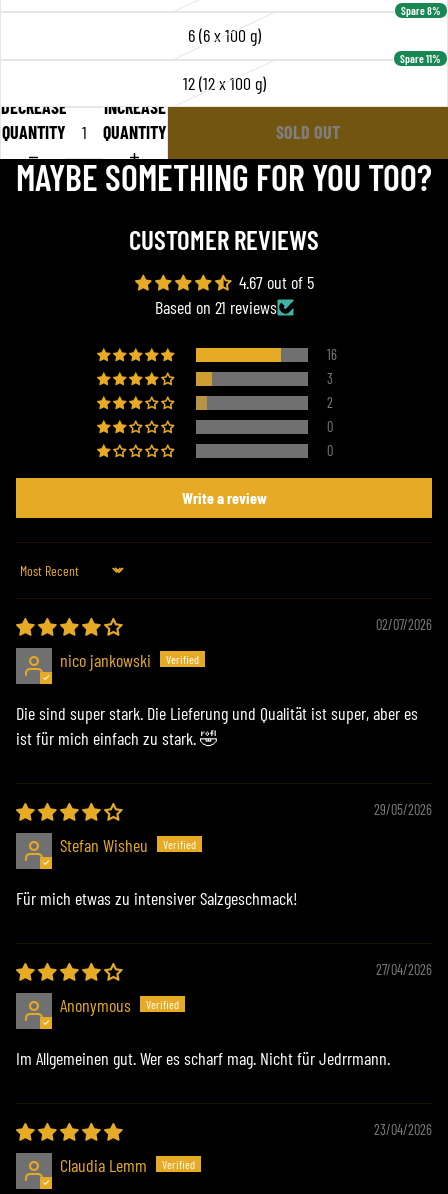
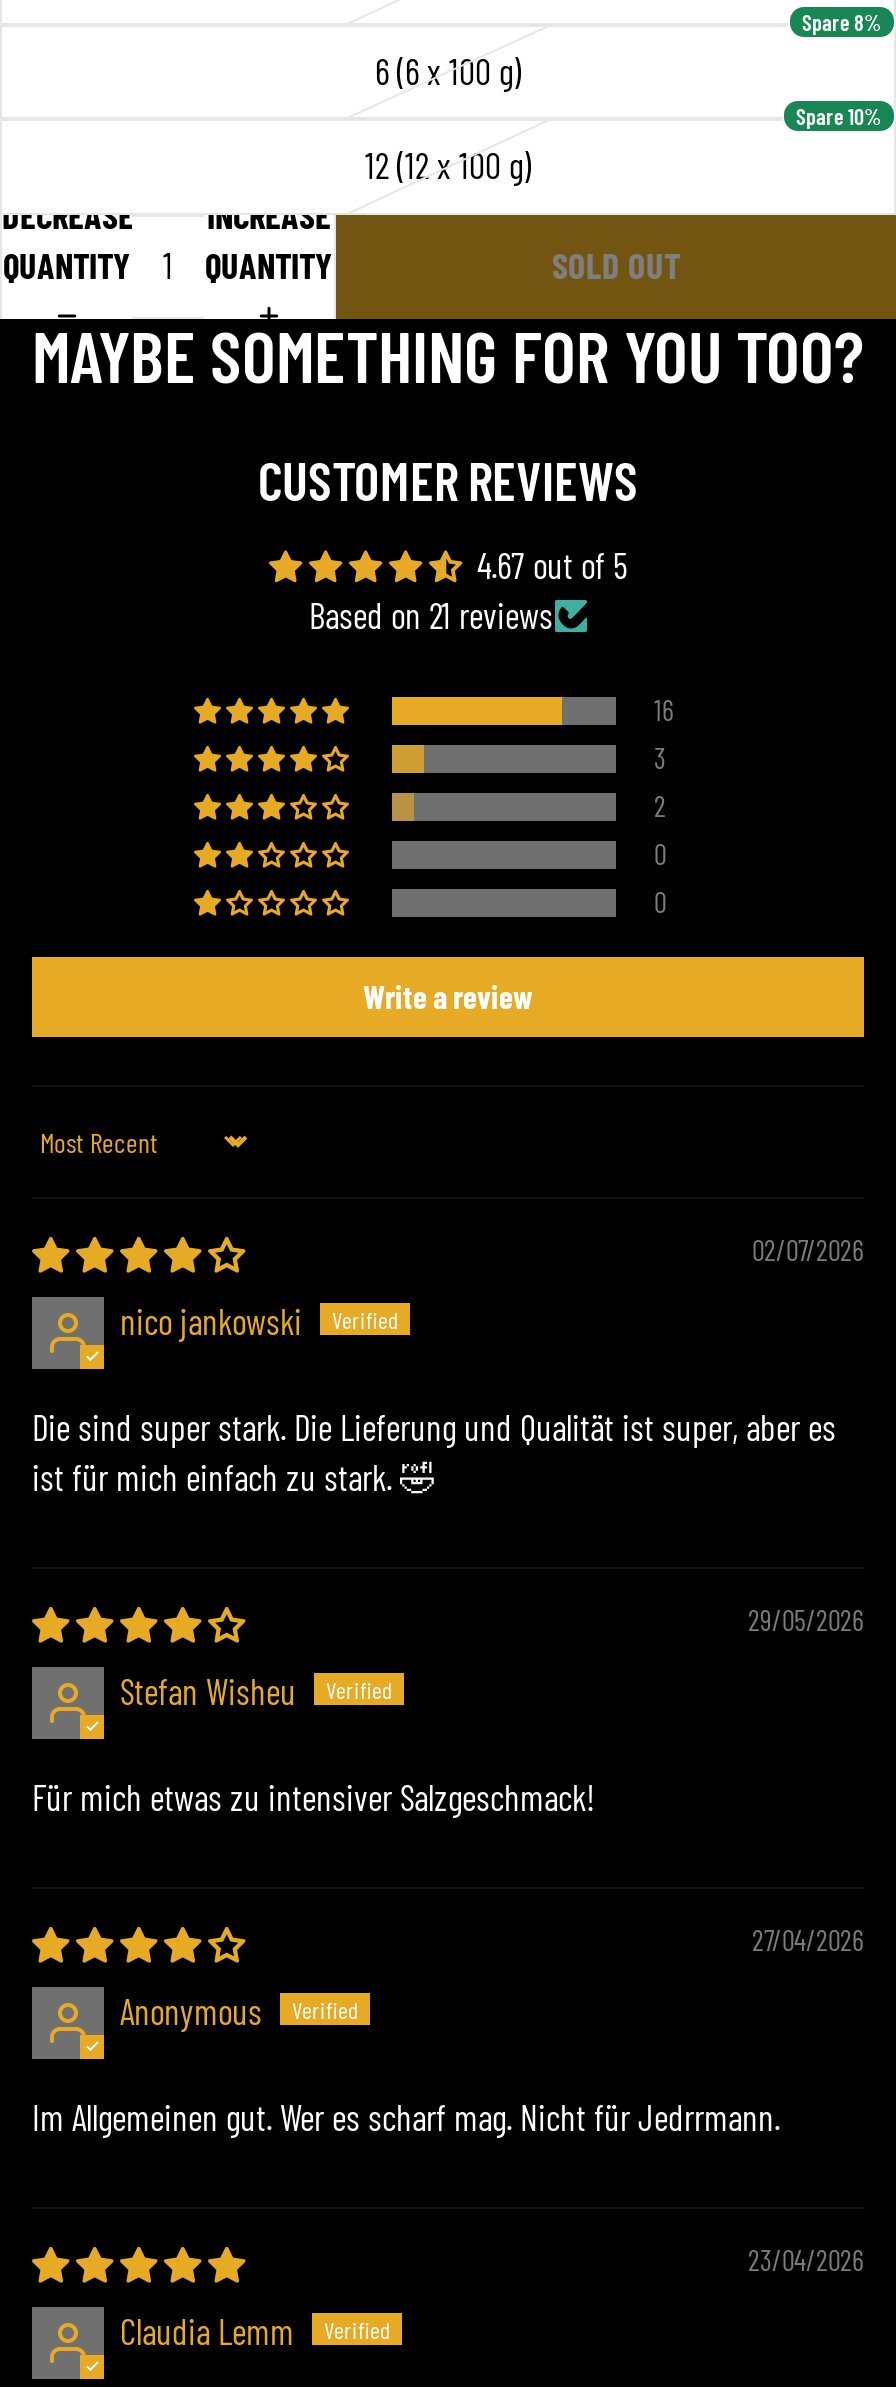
[400,52,441,65] Spare 11% -> [796,103,882,129] Spare 10%

